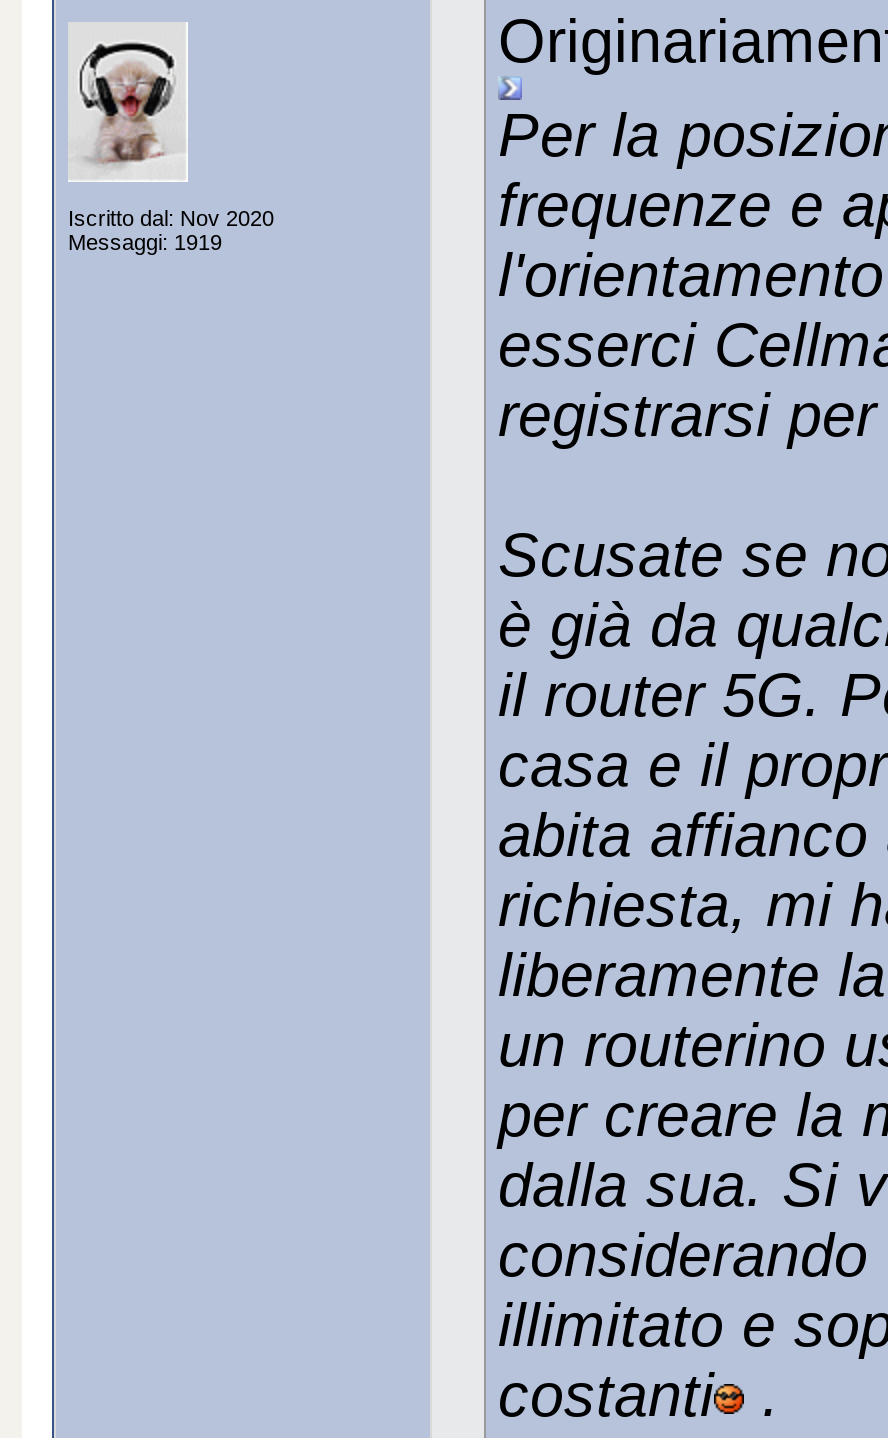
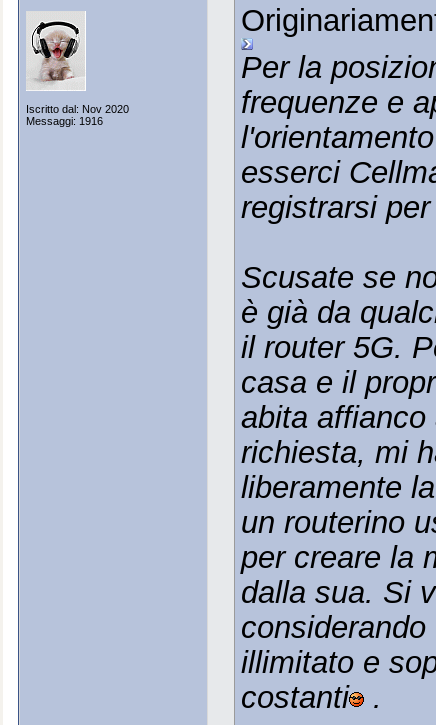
[68,230,222,254] Messaggi: 1919 -> [26,115,103,127] Messaggi: 1916

